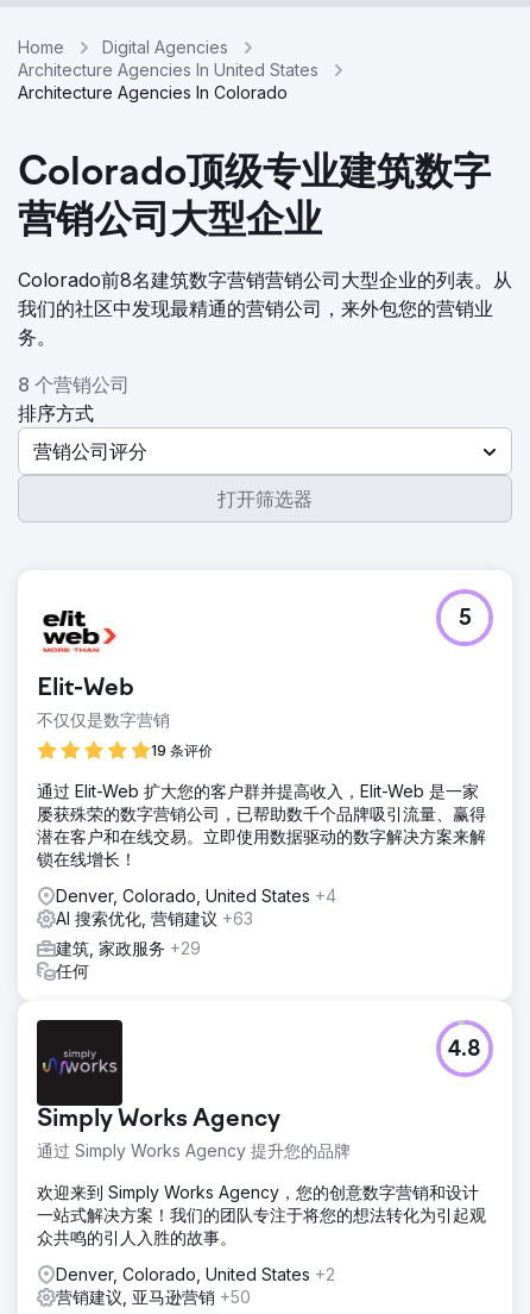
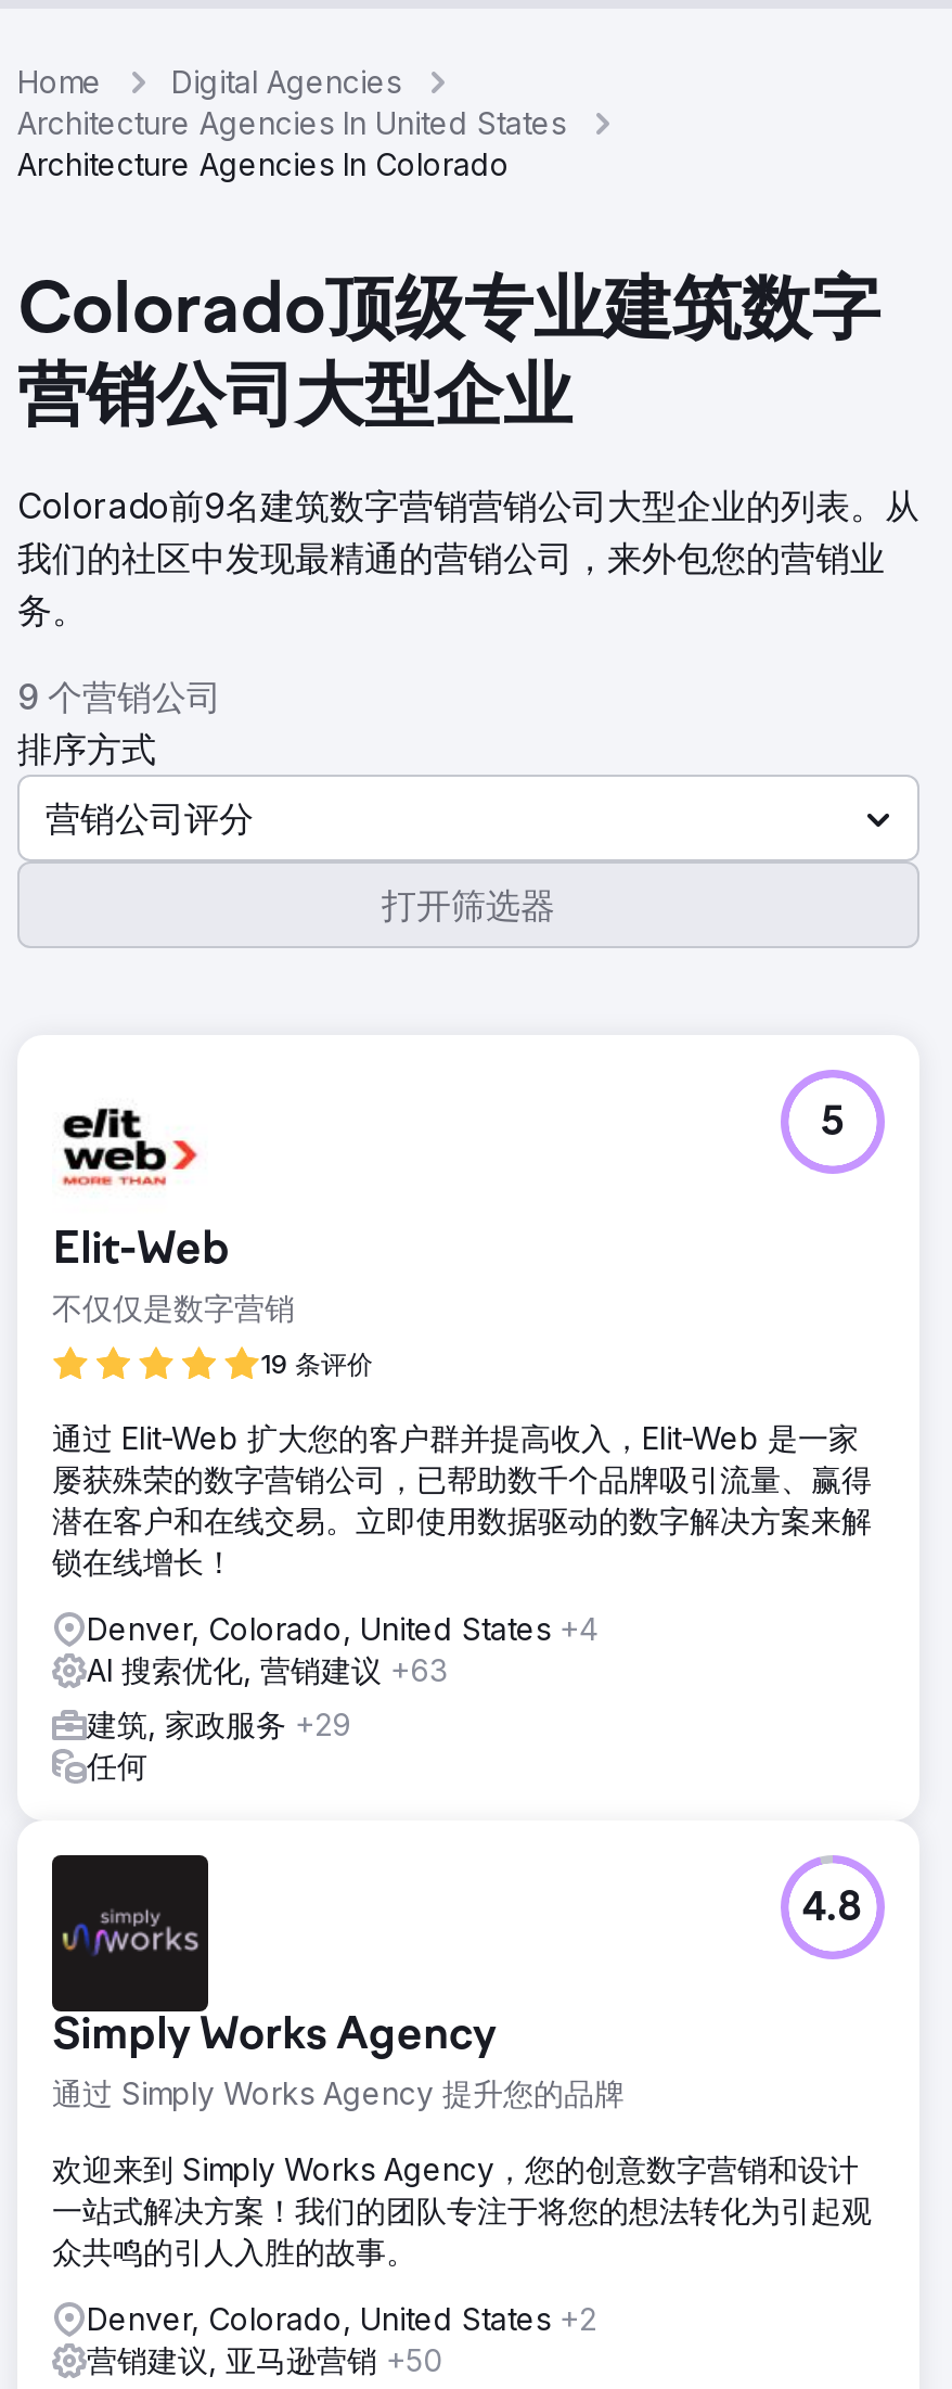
[18,268,512,292] Colorado前8名建筑数字营销营销公司大型企业的列表。从 -> [17,484,919,527] Colorado前9名建筑数字营销营销公司大型企业的列表。从
[18,373,130,396] 8 个营销公司 -> [17,675,221,718] 9 个营销公司

